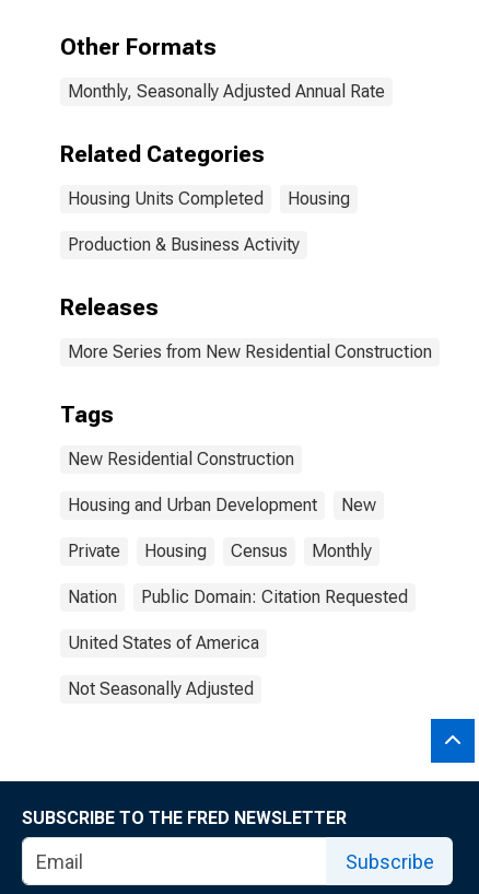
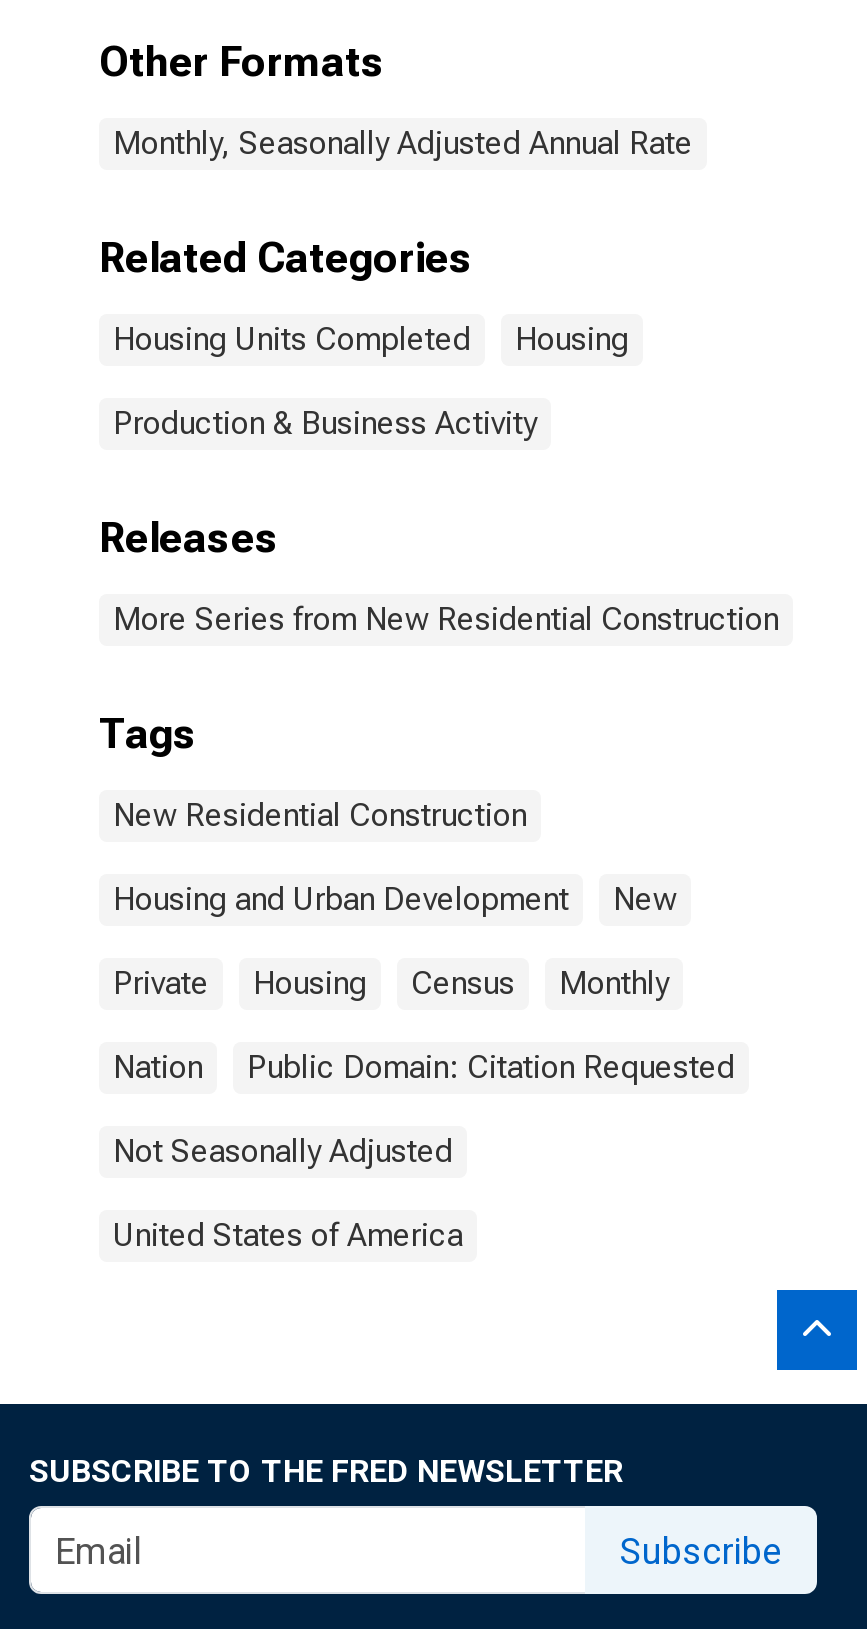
moved [68,632,259,653] -> [113,1216,463,1254]: United States of America
moved [68,678,254,699] -> [113,1132,453,1170]: Not Seasonally Adjusted

